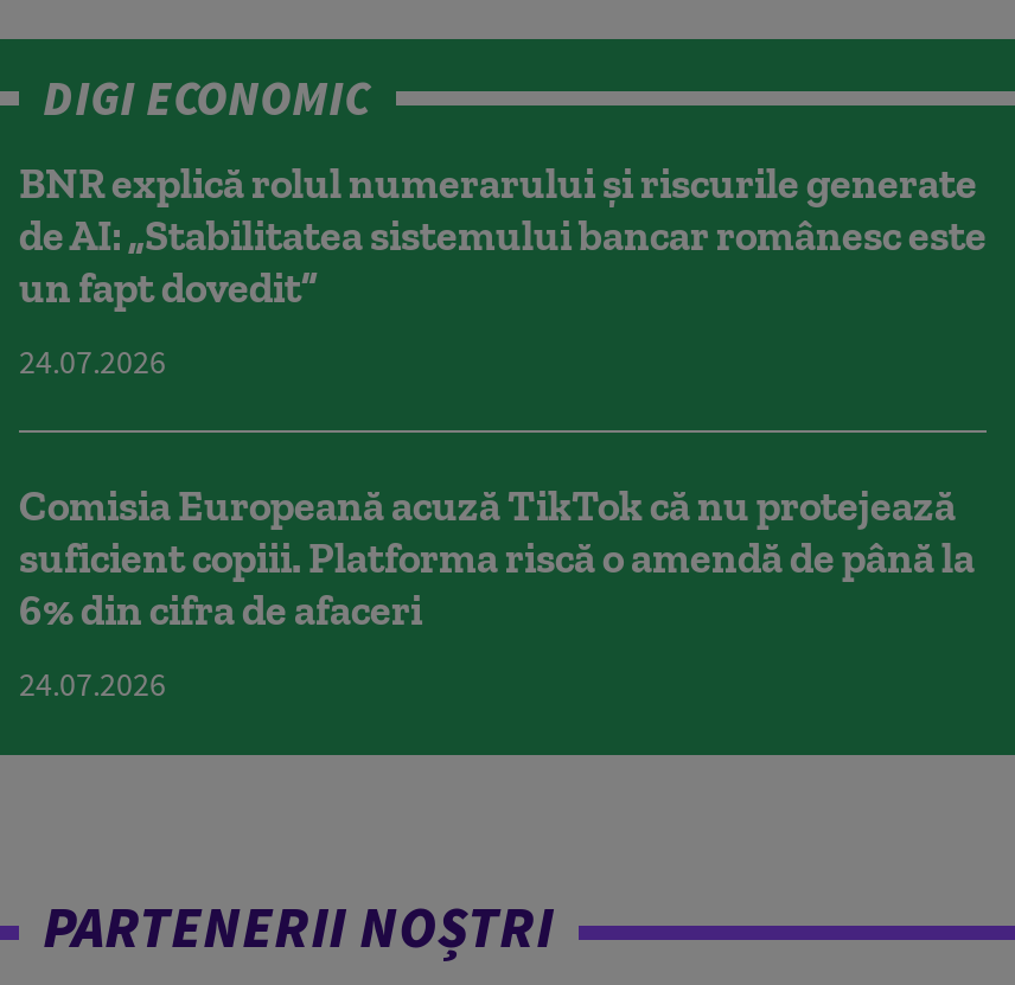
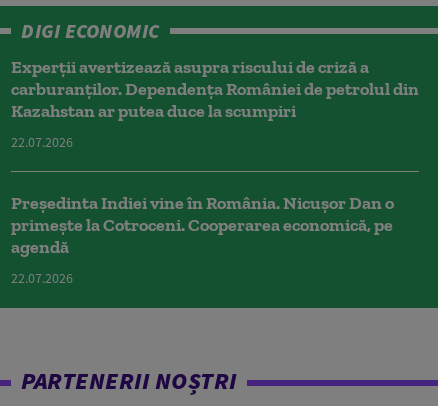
[19,158,987,315] BNR explică rolul numerarului și riscurile generate | de AI: „Stabilitatea sistemului bancar românesc este | un fapt dovedit” -> [11,56,419,122] Experții avertizează asupra riscului de criză a | carburanților. Dependența României de petrolul din | Kazahstan ar putea duce la scumpiri
[19,341,166,384] 24.07.2026 -> [11,133,73,151] 22.07.2026
[19,481,975,637] Comisia Europeană acuză TikTok că nu protejează | suficient copiii. Platforma riscă o amendă de până la | 6% din cifra de afaceri -> [11,192,394,258] Președinta Indiei vine în România. Nicușor Dan o | primește la Cotroceni. Cooperarea economică, pe | agendă
[19,663,166,706] 24.07.2026 -> [11,269,73,287] 22.07.2026

